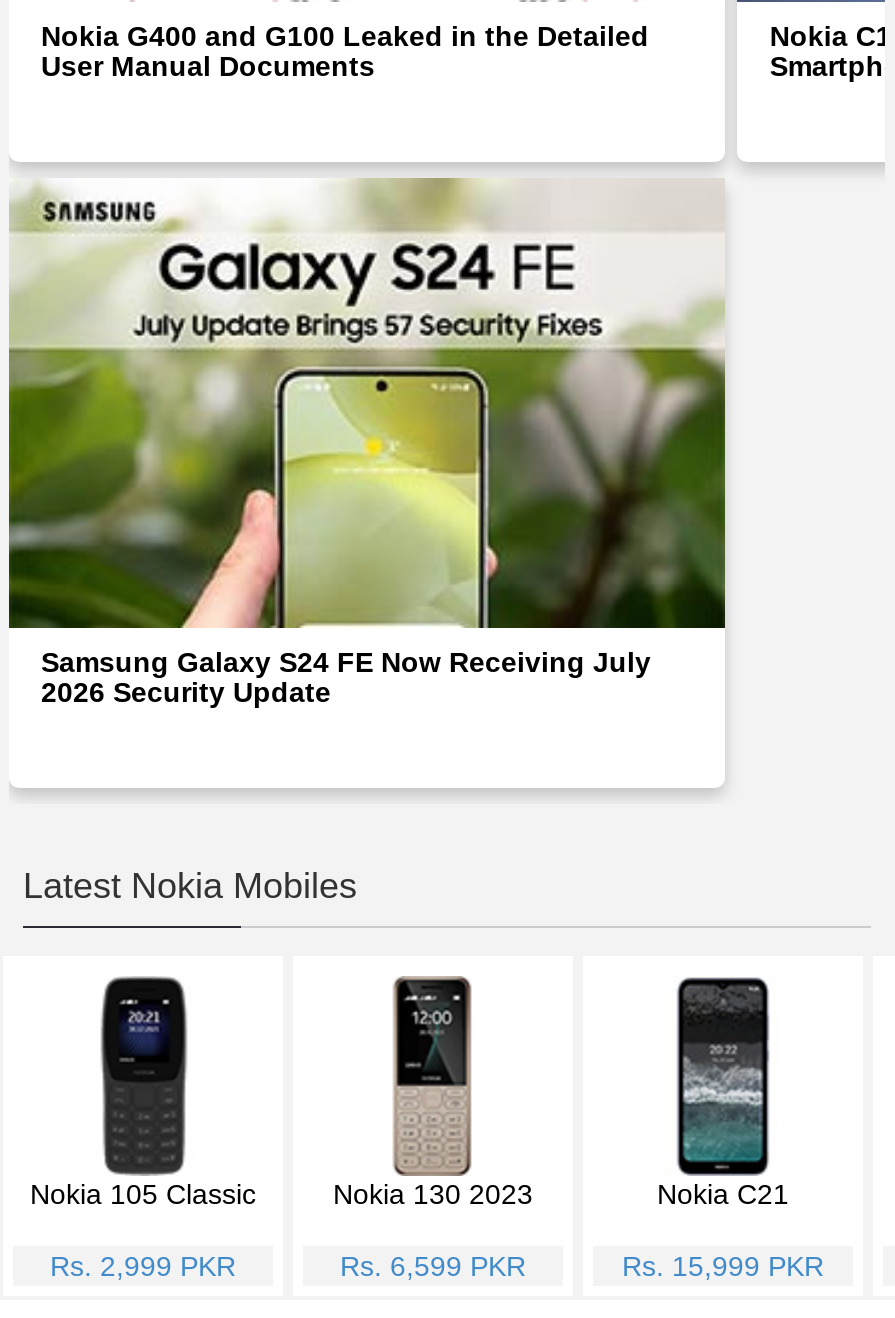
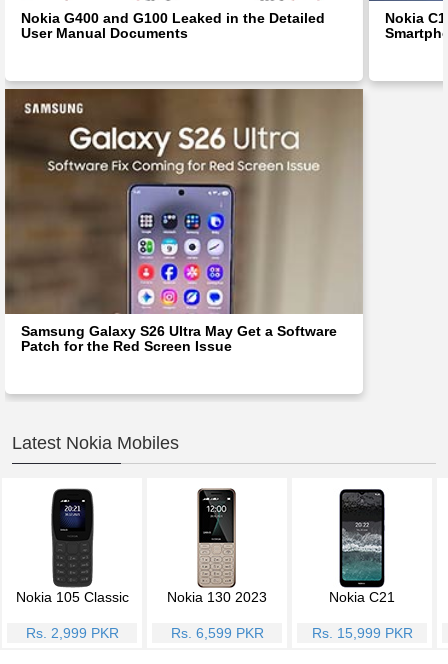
[9,178,727,707] [image] | Samsung Galaxy S24 FE Now Receiving July | 2026 Security Update -> [4,88,364,354] [image] | Samsung Galaxy S26 Ultra May Get a Software | Patch for the Red Screen Issue

